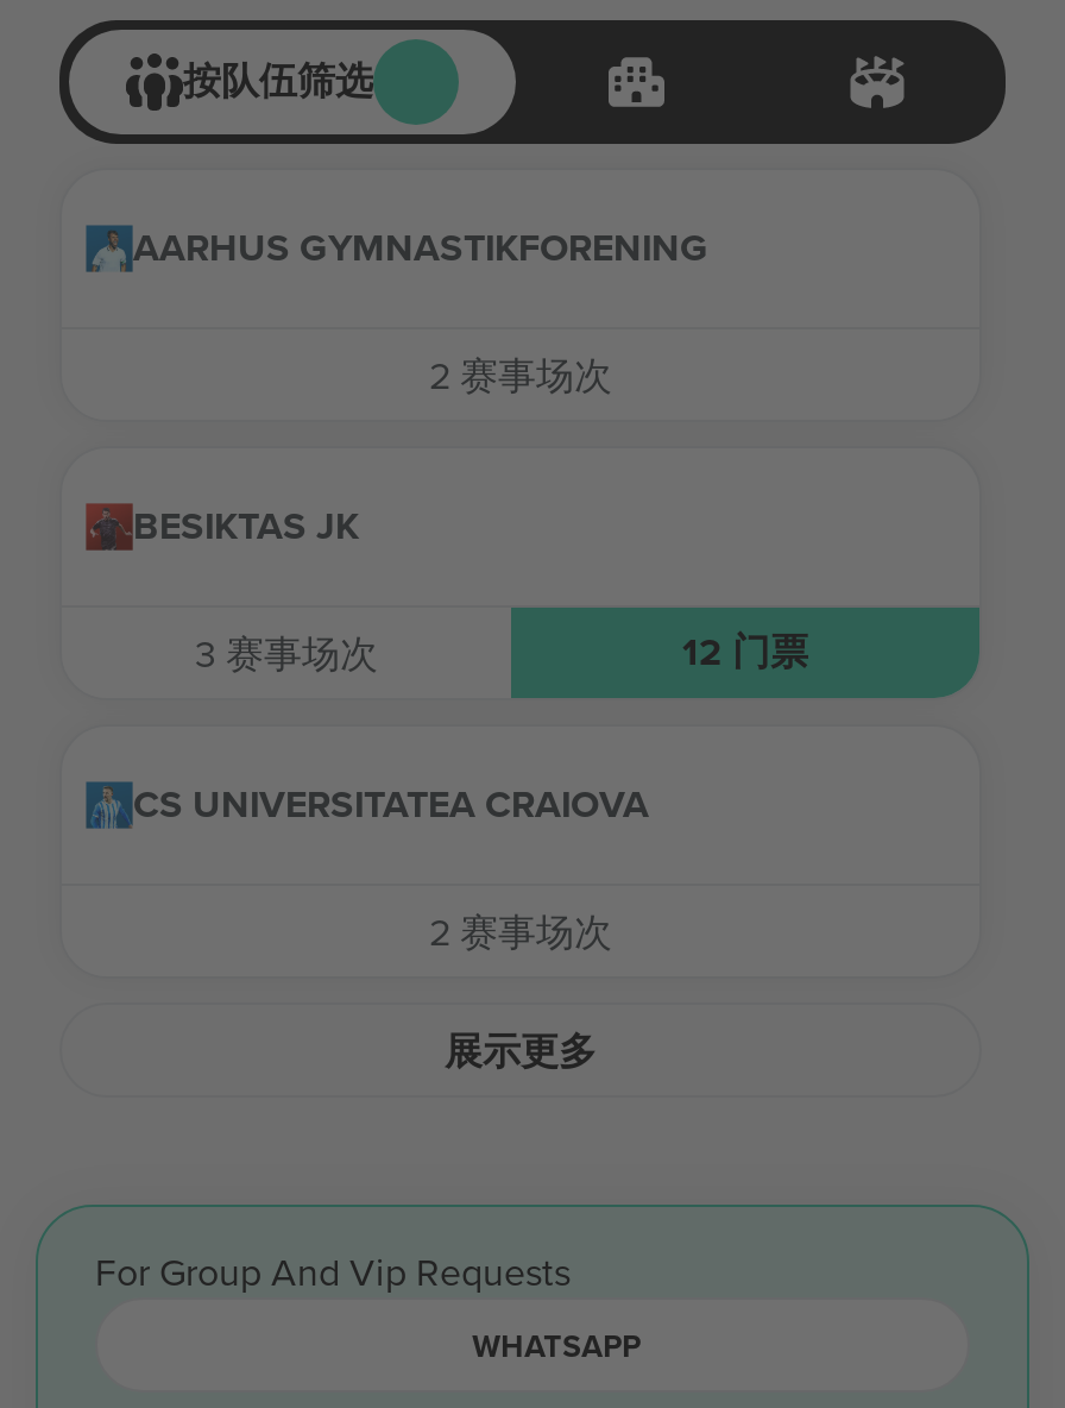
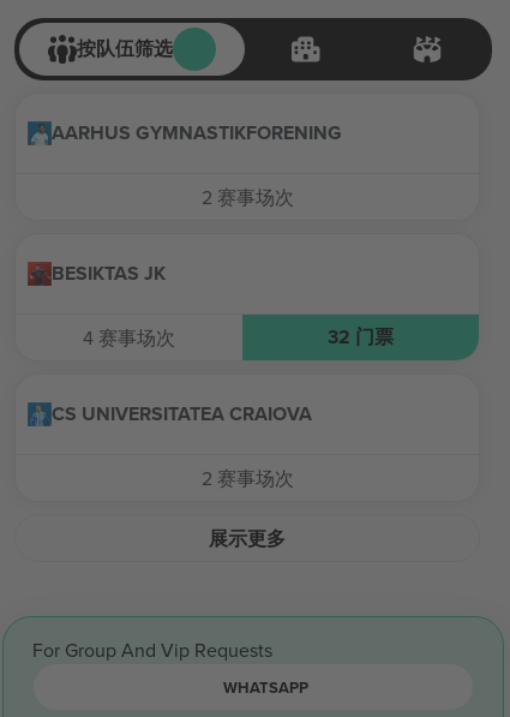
[195,627,378,679] 3赛事场次 -> [83,324,175,351] 4赛事场次
[682,624,808,679] 12门票 -> [328,323,394,351] 32门票

